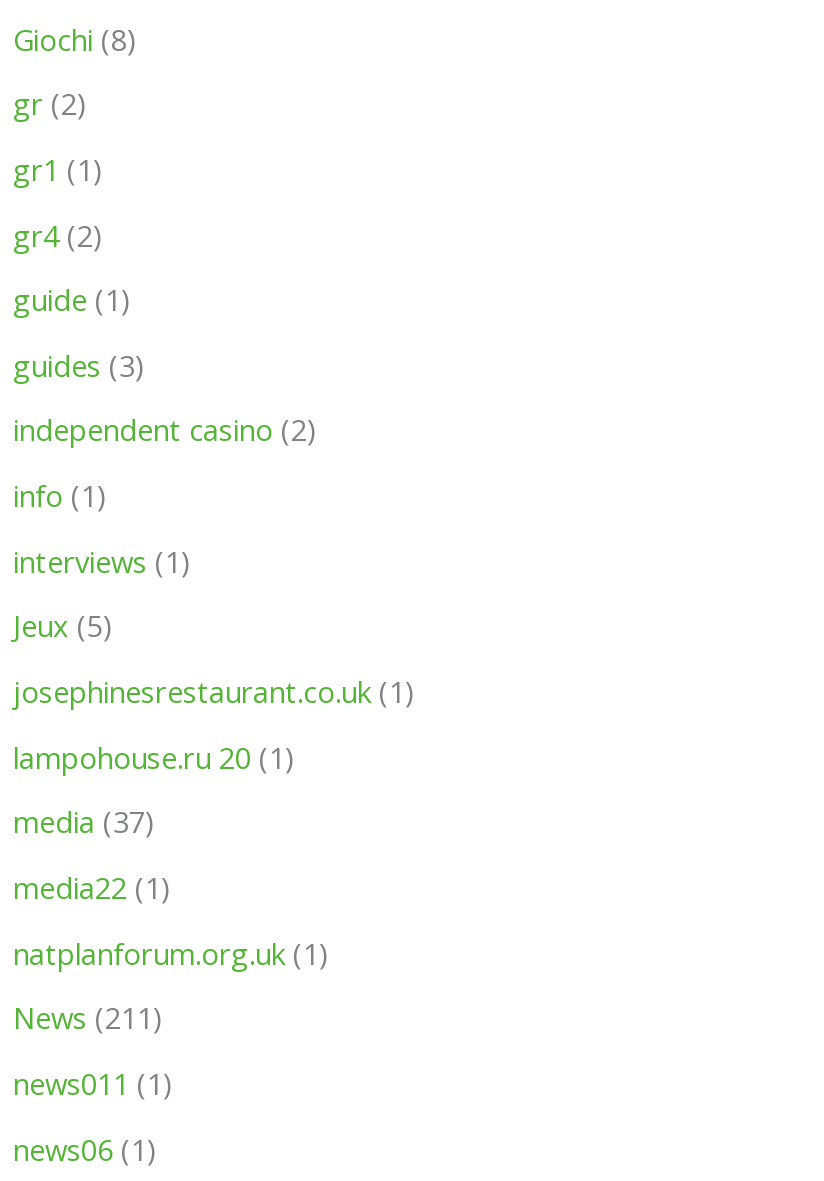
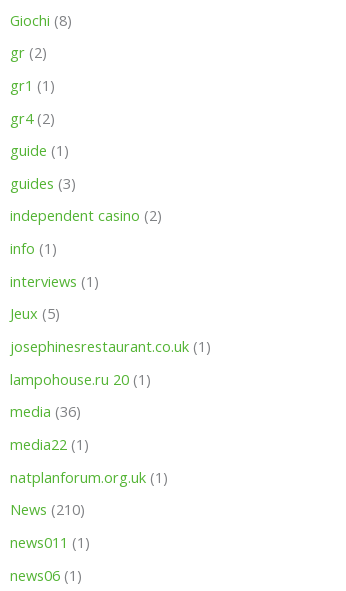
[13,802,155,842] media (37) -> [10,401,81,421] media (36)
[13,997,163,1037] News (211) -> [10,499,85,519] News (210)

